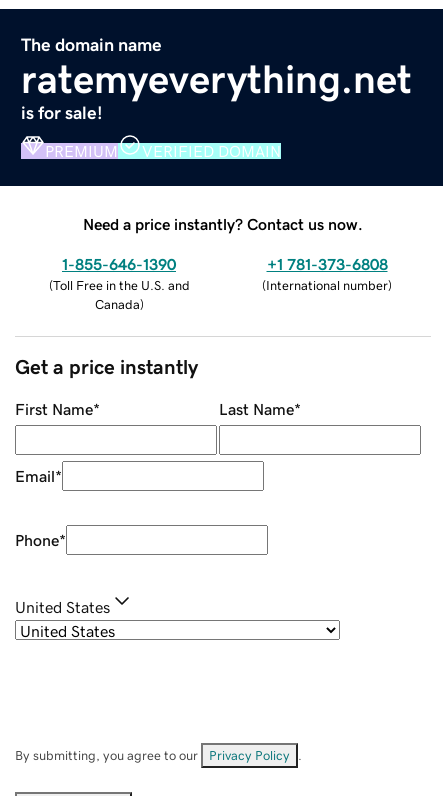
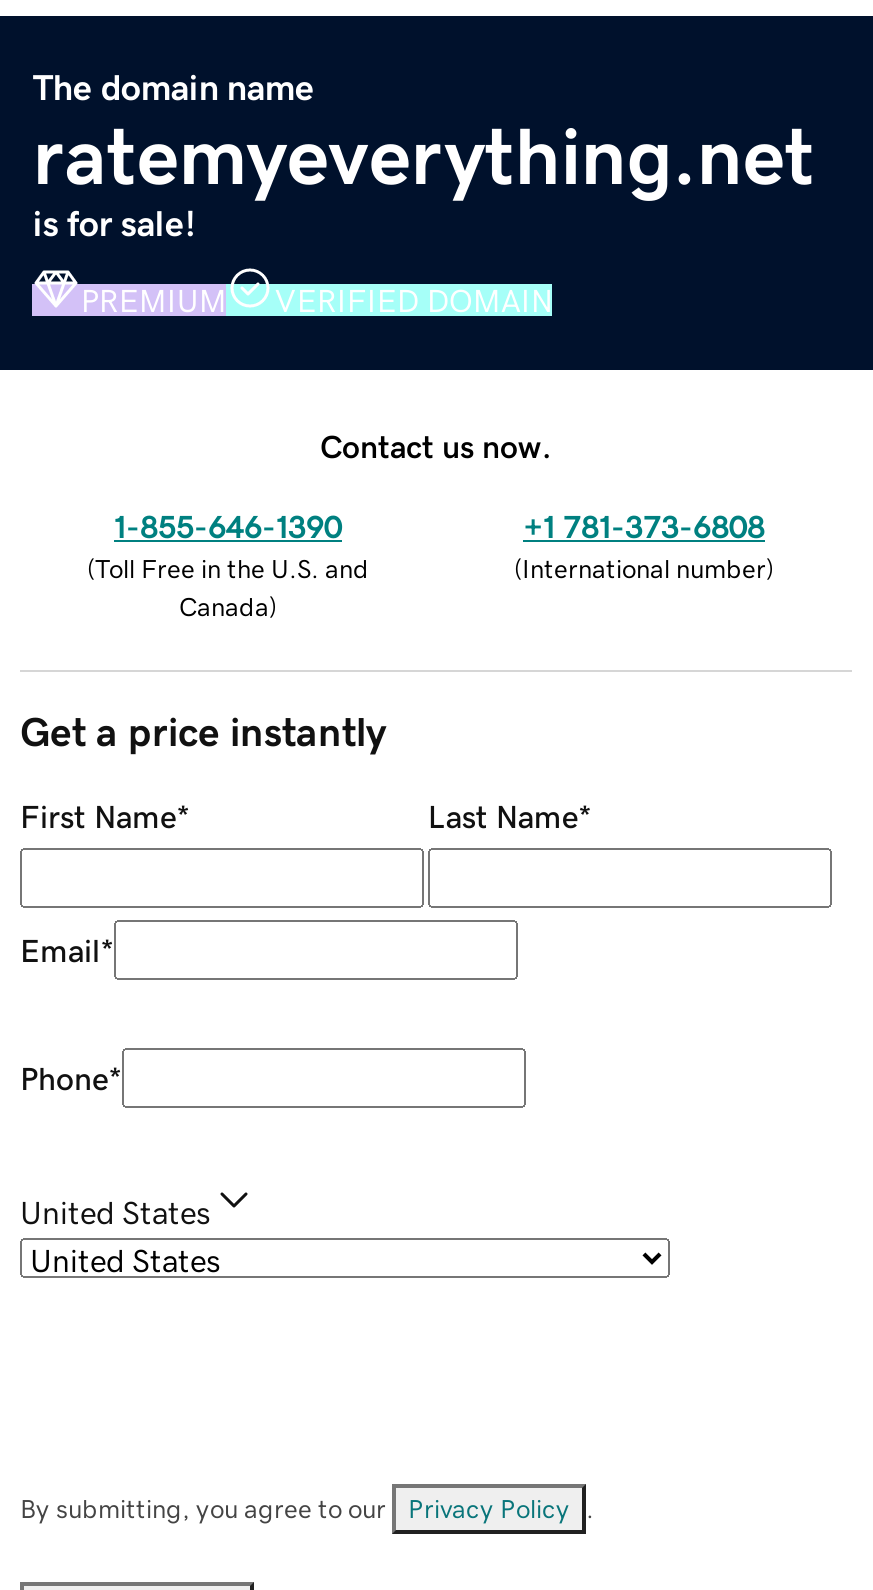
[83,216,363,232] Need a price instantly? Contact us now. -> [320,429,552,461] Contact us now.

